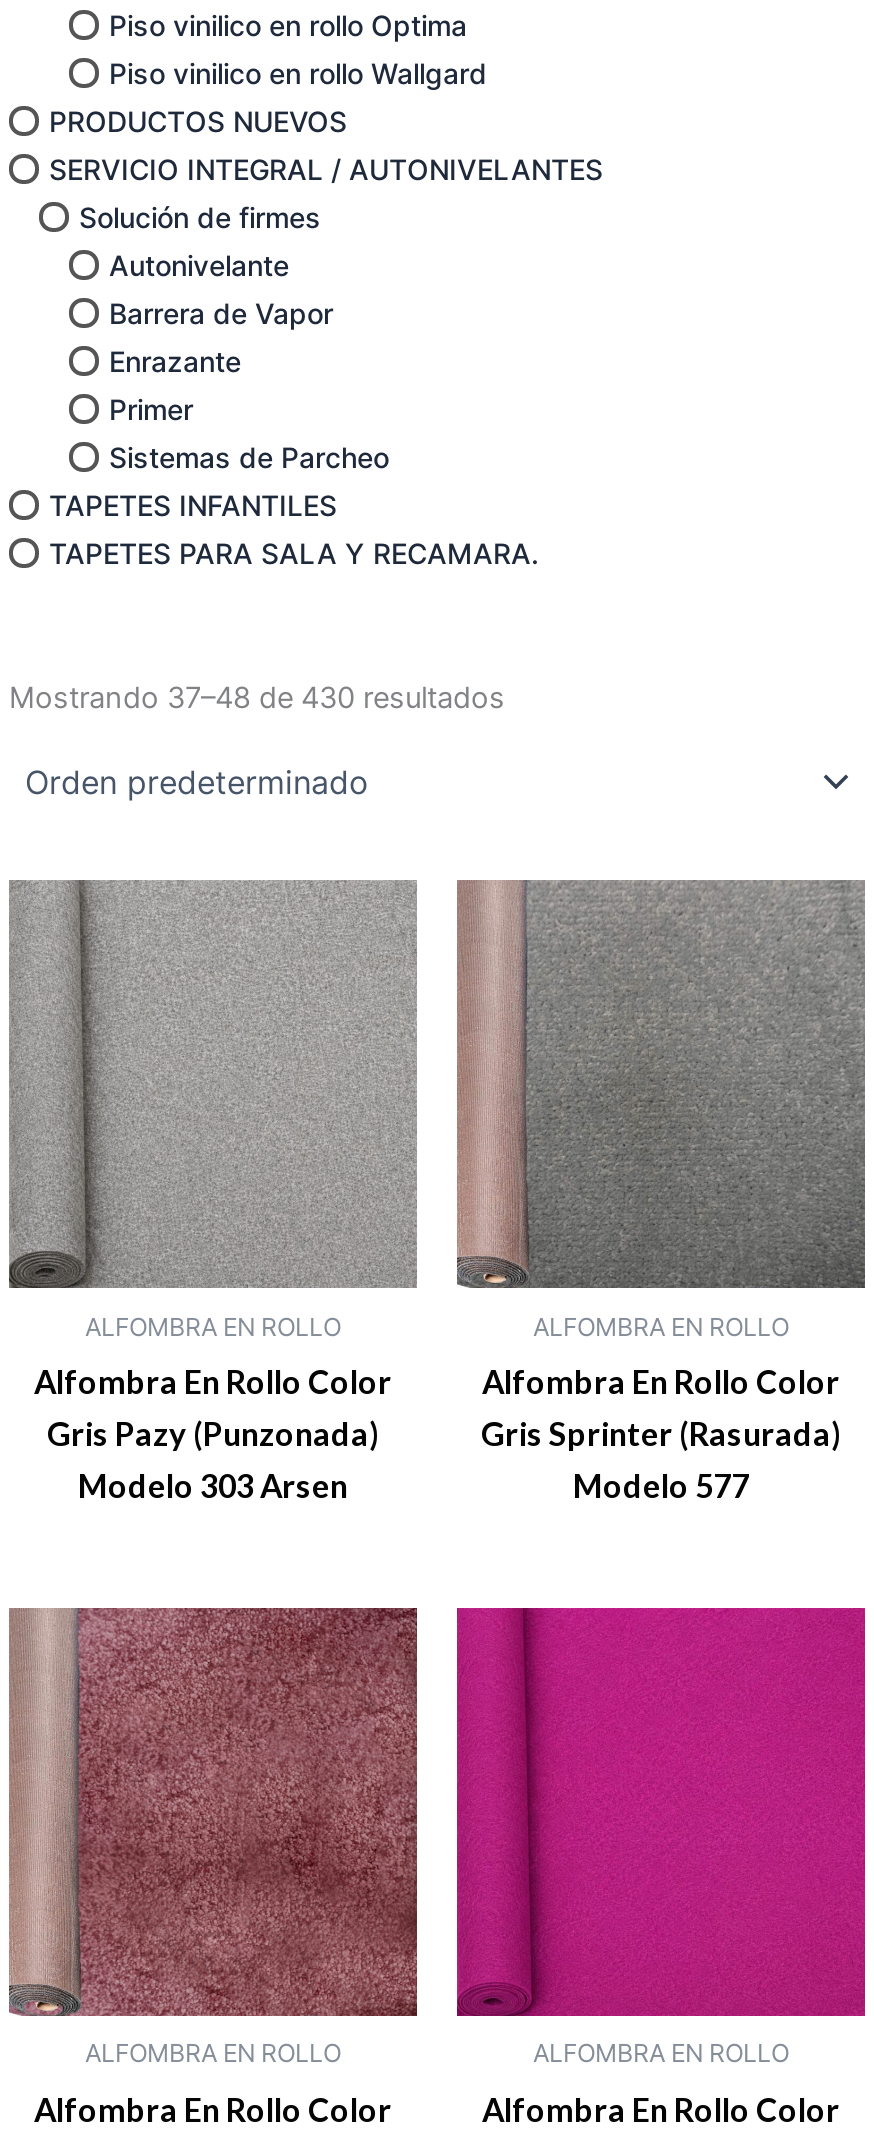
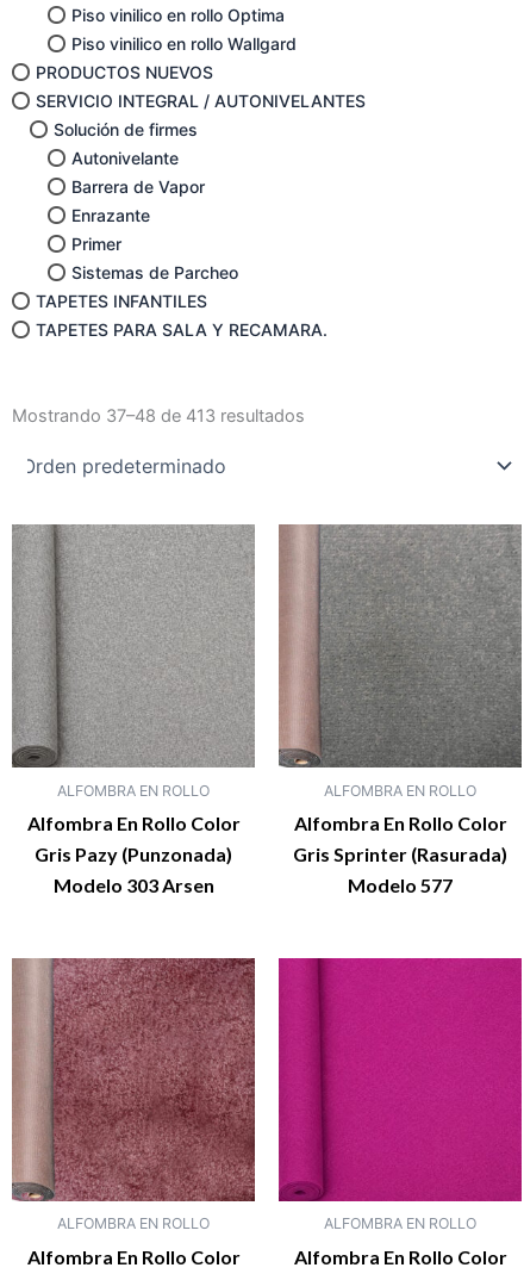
[9,680,505,716] Mostrando 37–48 de 430 resultados -> [12,405,305,427] Mostrando 37–48 de 413 resultados

